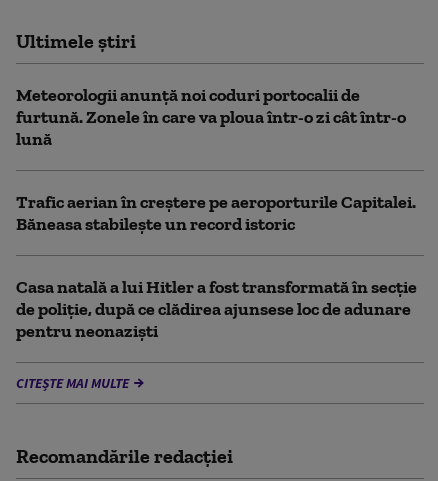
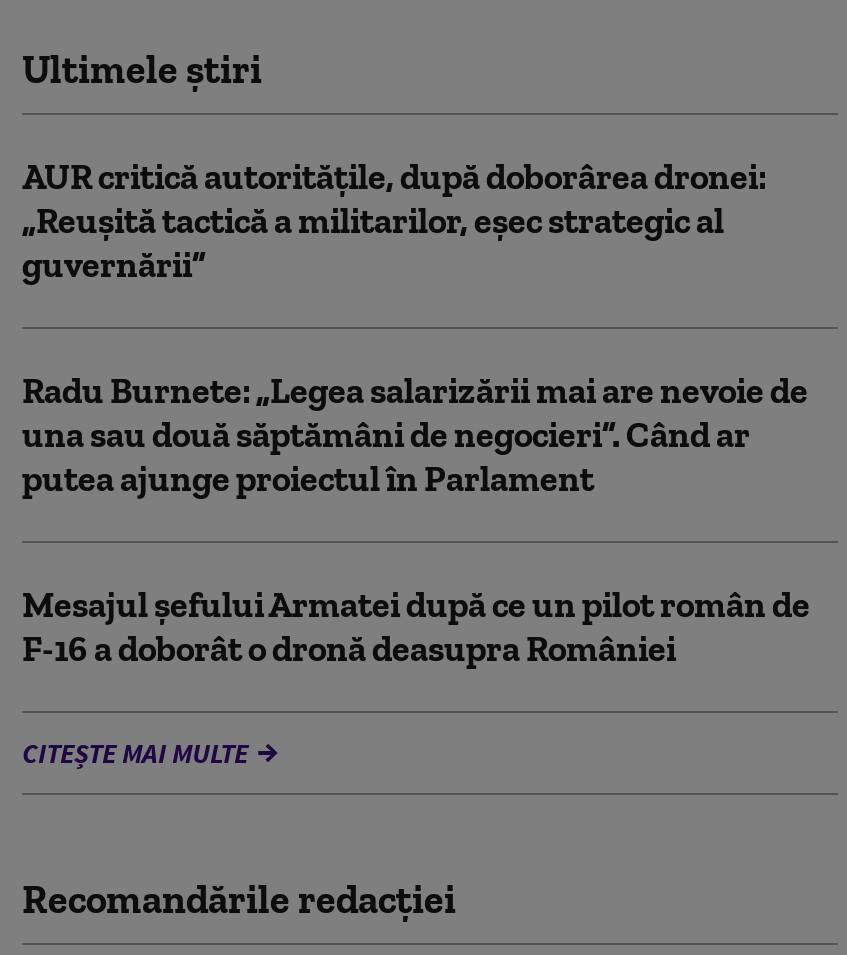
[16,84,406,150] Meteorologii anunță noi coduri portocalii de | furtună. Zonele în care va ploua într-o zi cât într-o | lună -> [22,155,766,287] AUR critică autoritățile, după doborârea dronei: | „Reușită tactică a militarilor, eșec strategic al | guvernării”
[16,191,416,235] Trafic aerian în creștere pe aeroporturile Capitalei. | Băneasa stabilește un record istoric -> [22,369,808,501] Radu Burnete: „Legea salarizării mai are nevoie de | una sau două săptămâni de negocieri”. Când ar | putea ajunge proiectul în Parlament
[16,276,417,342] Casa natală a lui Hitler a fost transformată în secţie | de poliţie, după ce clădirea ajunsese loc de adunare | pentru neonaziști -> [22,583,810,671] Mesajul șefului Armatei după ce un pilot român de | F-16 a doborât o dronă deasupra României

